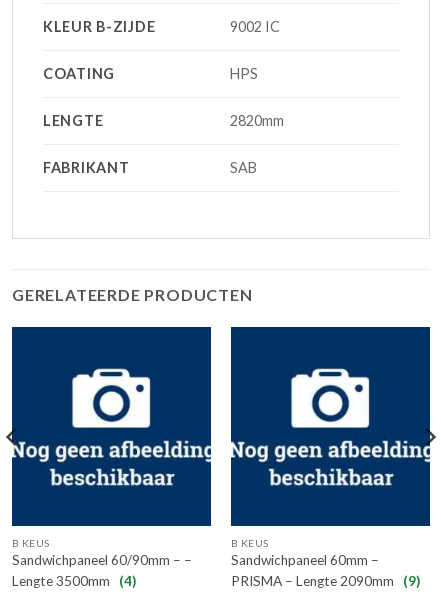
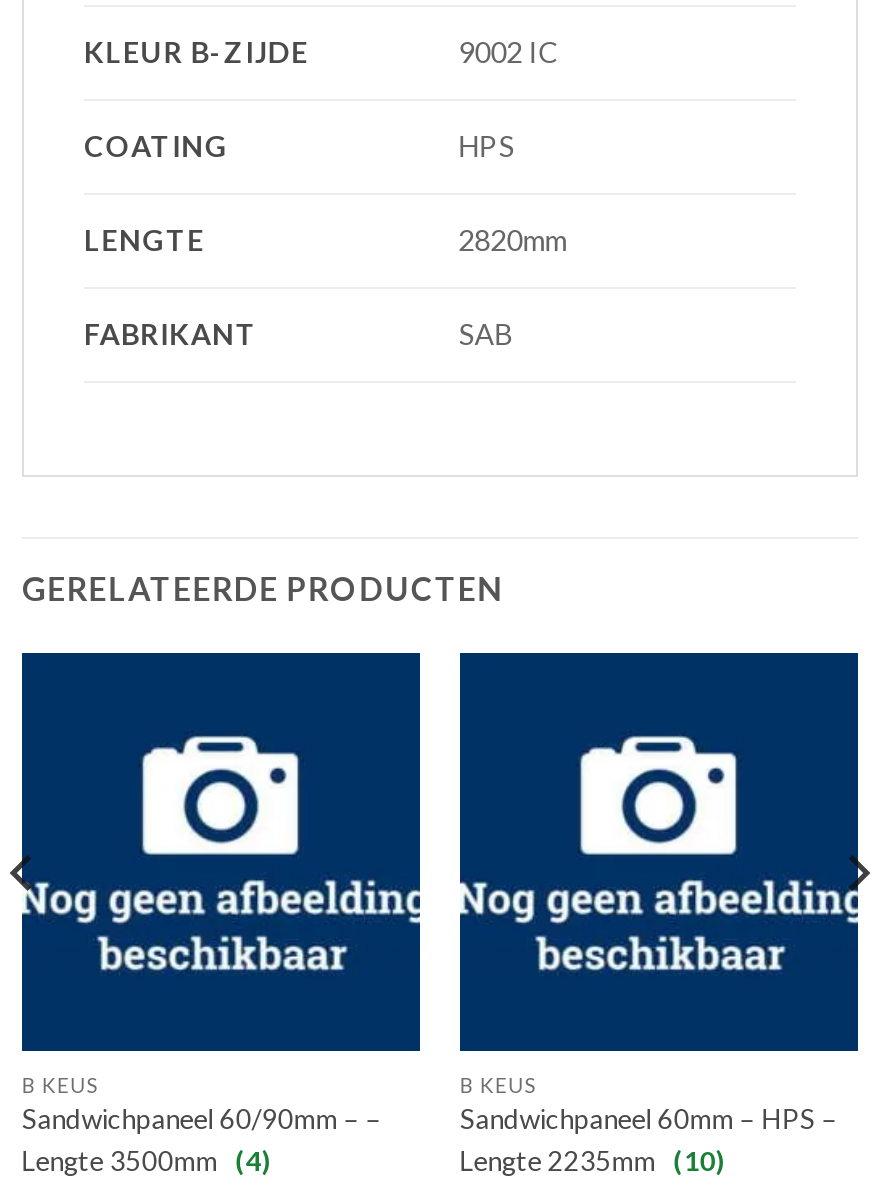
[231,552,420,589] Sandwichpaneel 60mm – | PRISMA – Lengte 2090mm (9) -> [460,1103,838,1177] Sandwichpaneel 60mm – HPS – | Lengte 2235mm (10)

